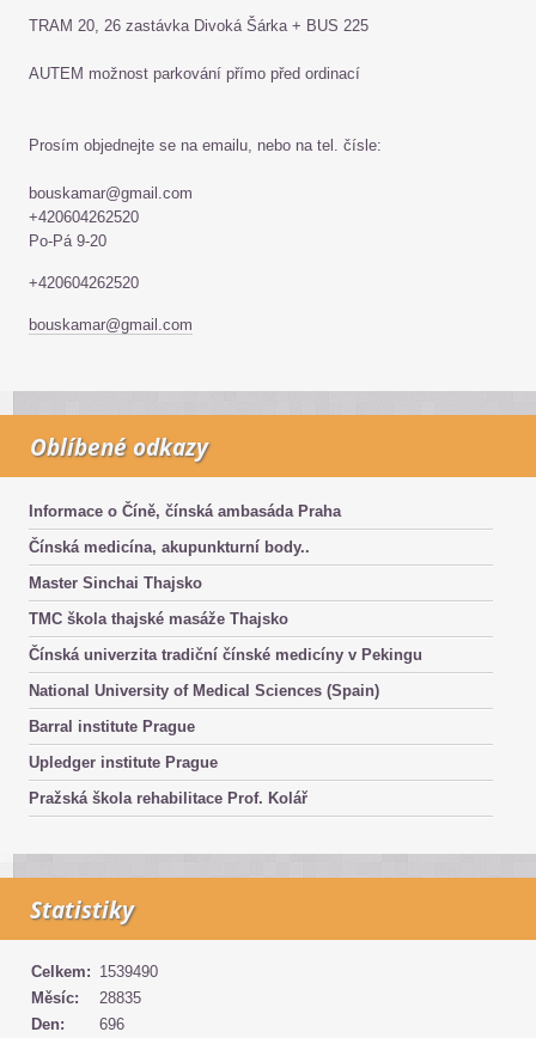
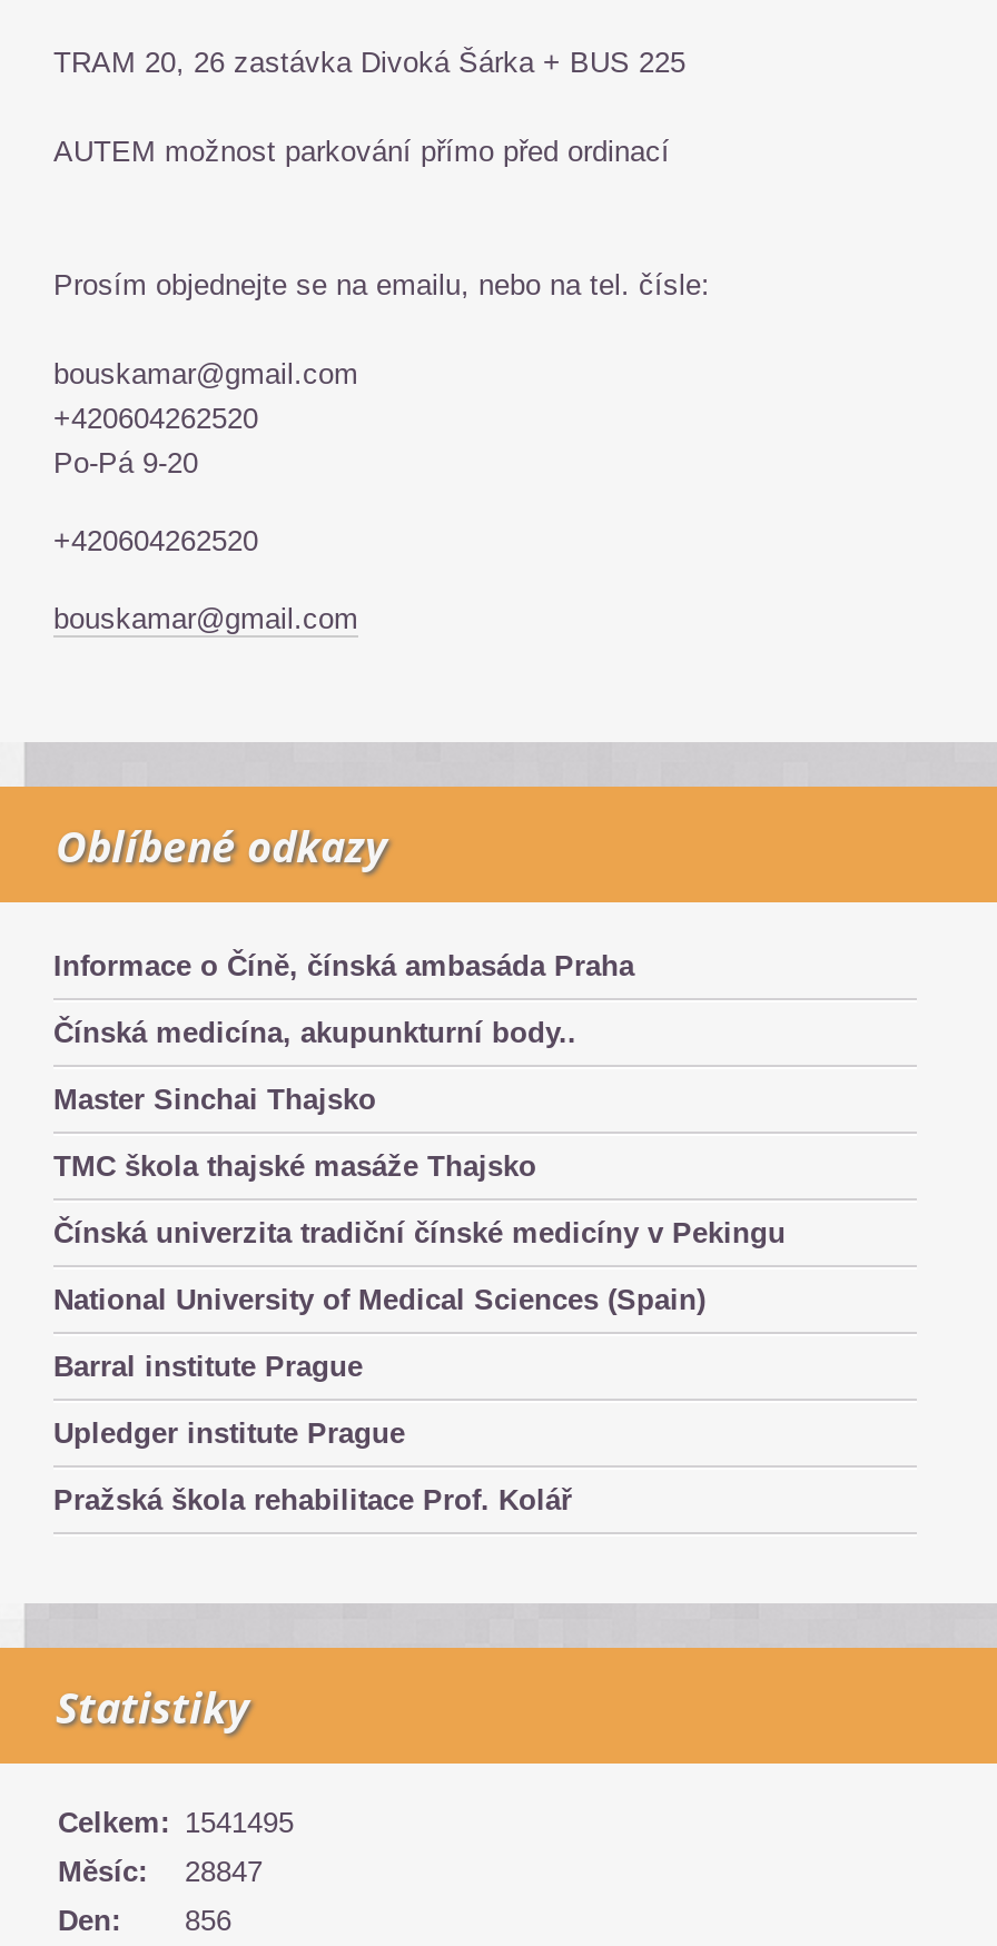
[31,962,158,980] Celkem: 1539490 -> [58,1805,294,1838] Celkem: 1541495
[31,988,141,1006] Měsíc: 28835 -> [58,1854,263,1887] Měsíc: 28847
[31,1015,124,1033] Den: 696 -> [58,1903,231,1936] Den: 856

